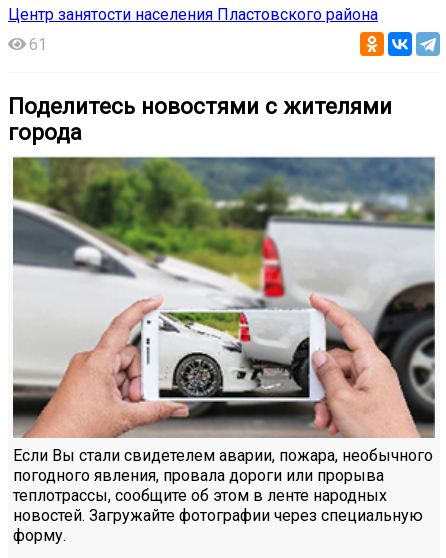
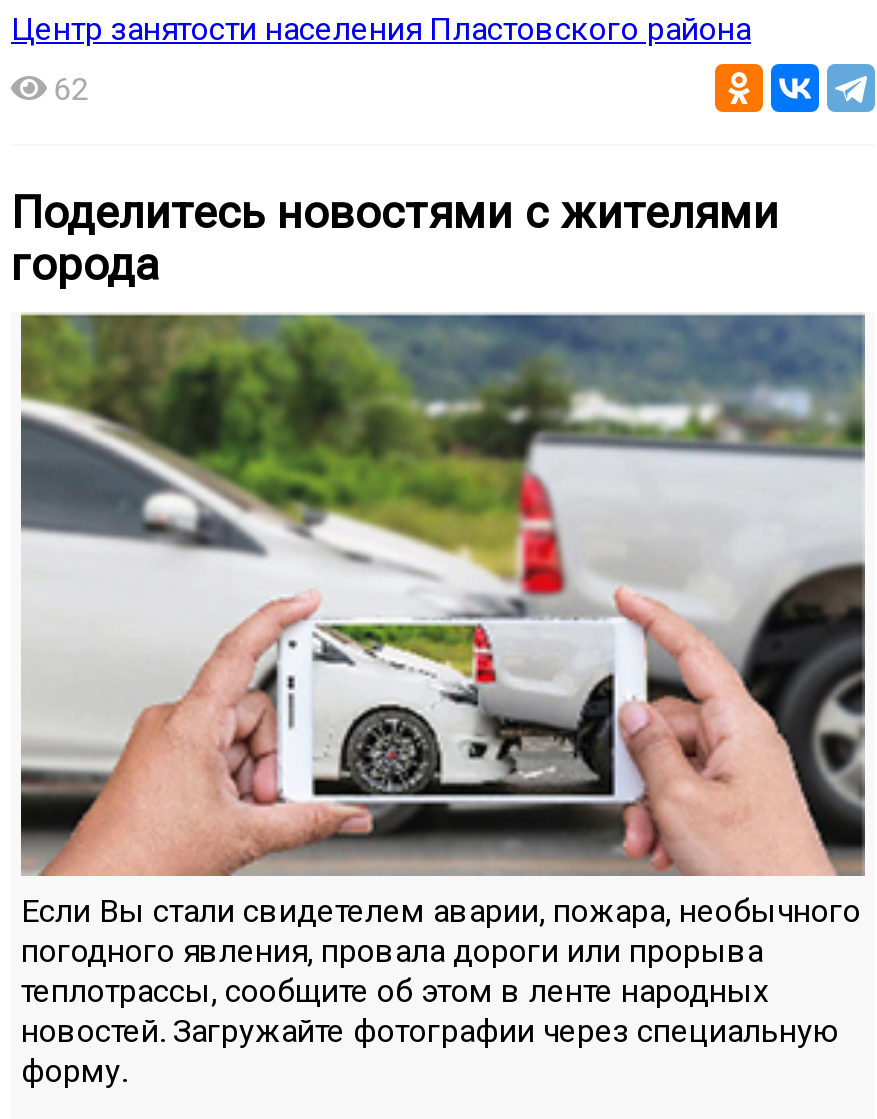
[29,35,47,54] 61 -> [53,70,89,108] 62

